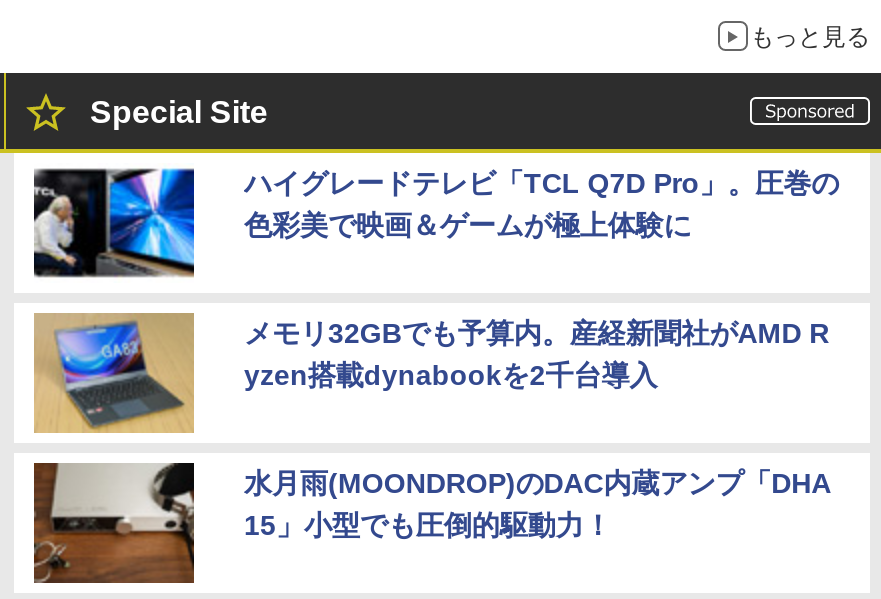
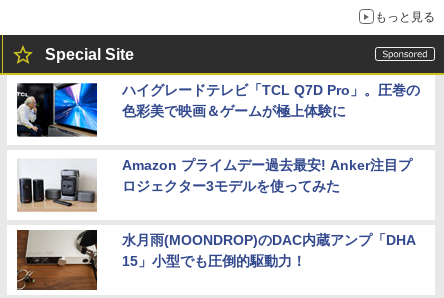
[32,311,829,435] [image] | メモリ32GBでも予算内。産経新聞社がAMD R | yzen搭載dynabookを2千台導入 -> [17,155,412,215] [image] | Amazon プライムデー過去最安! Anker注目プ | ロジェクター3モデルを使ってみた

